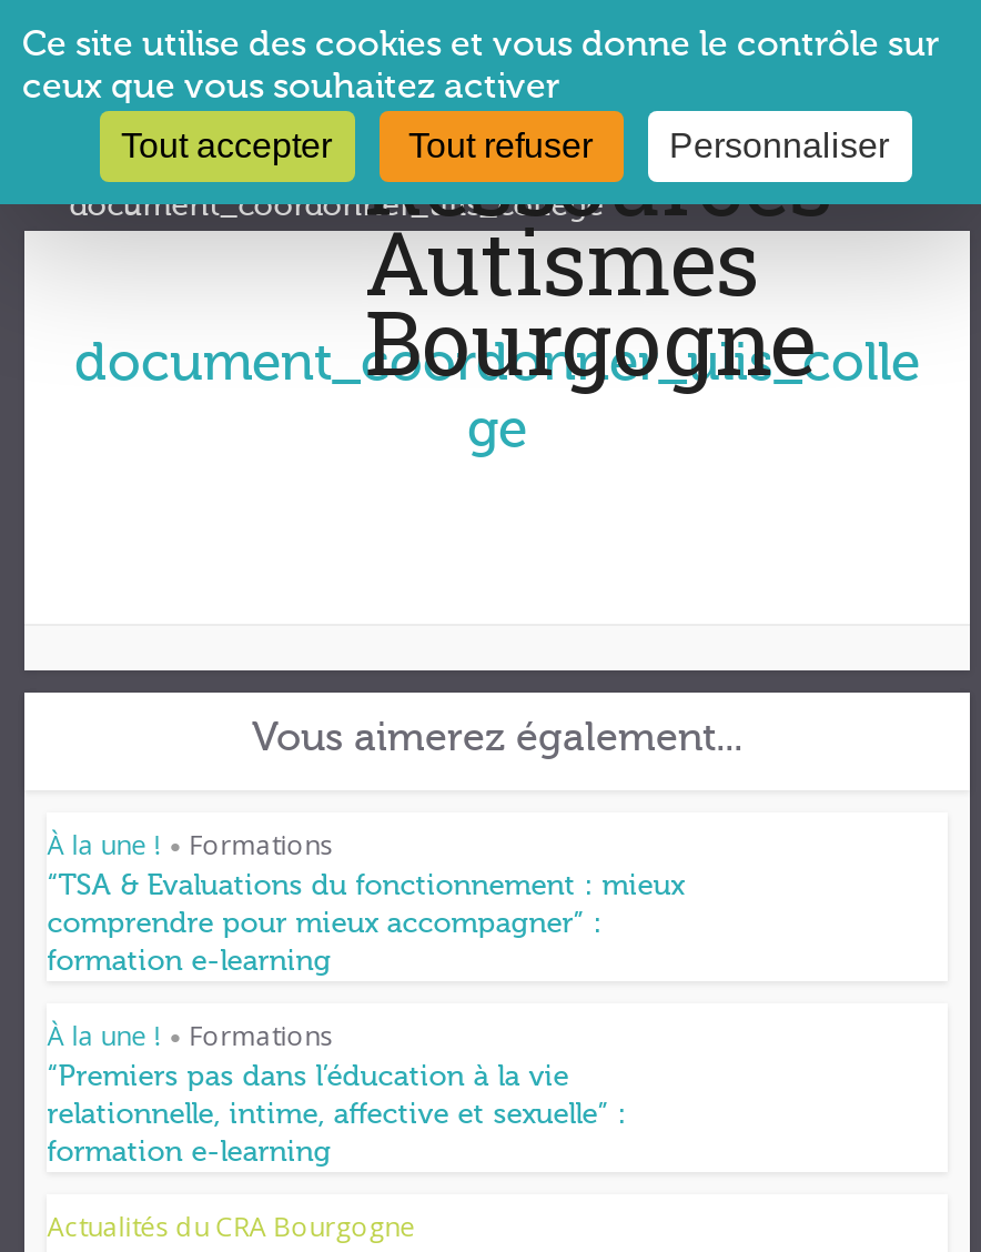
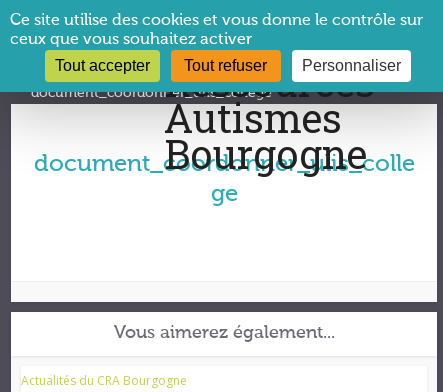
[47,826,684,1168] À la une ! • Formations | “TSA & Evaluations du fonctionnement : mieux | comprendre pour mieux accompagner” : | formation e-learning | À la une ! • Formations | “Premiers pas dans l’éducation à la vie | relationnelle, intime, affective et sexuelle” : | formation e-learning -> none

